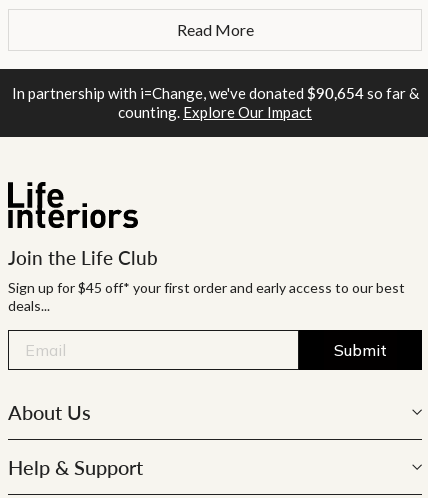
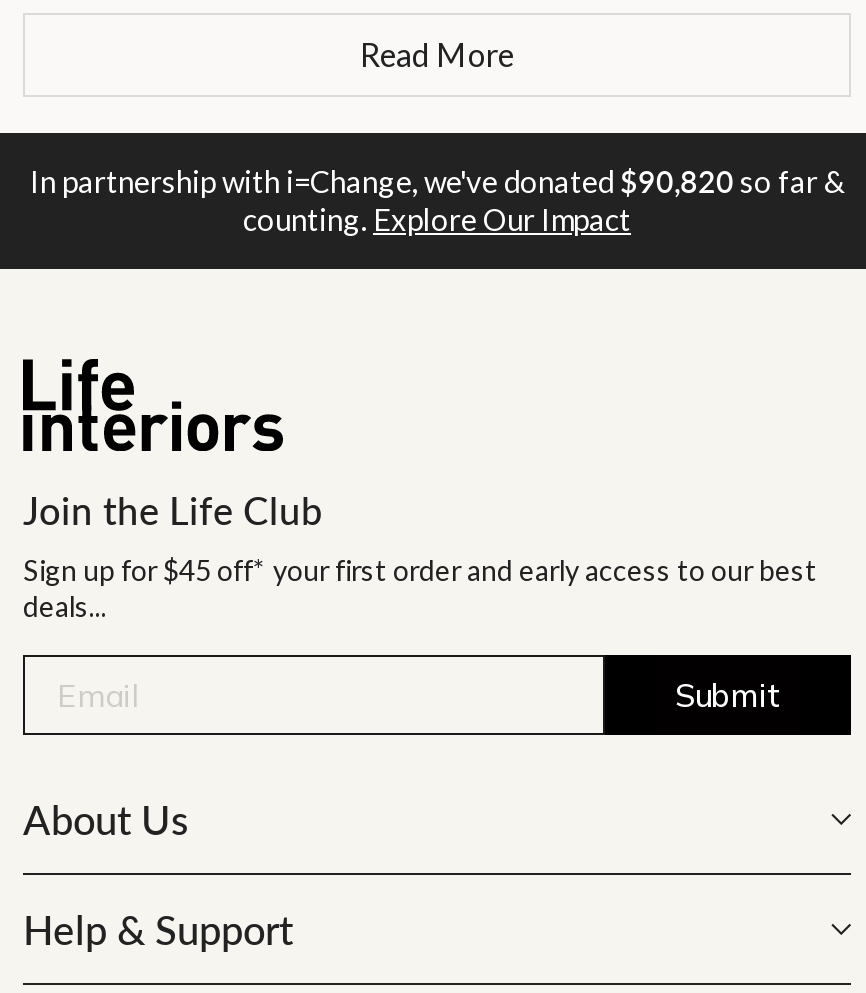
[11,84,418,102] In partnership with i=Change, we've donated $90,654 so far & -> [30,164,844,200] In partnership with i=Change, we've donated $90,820 so far &

